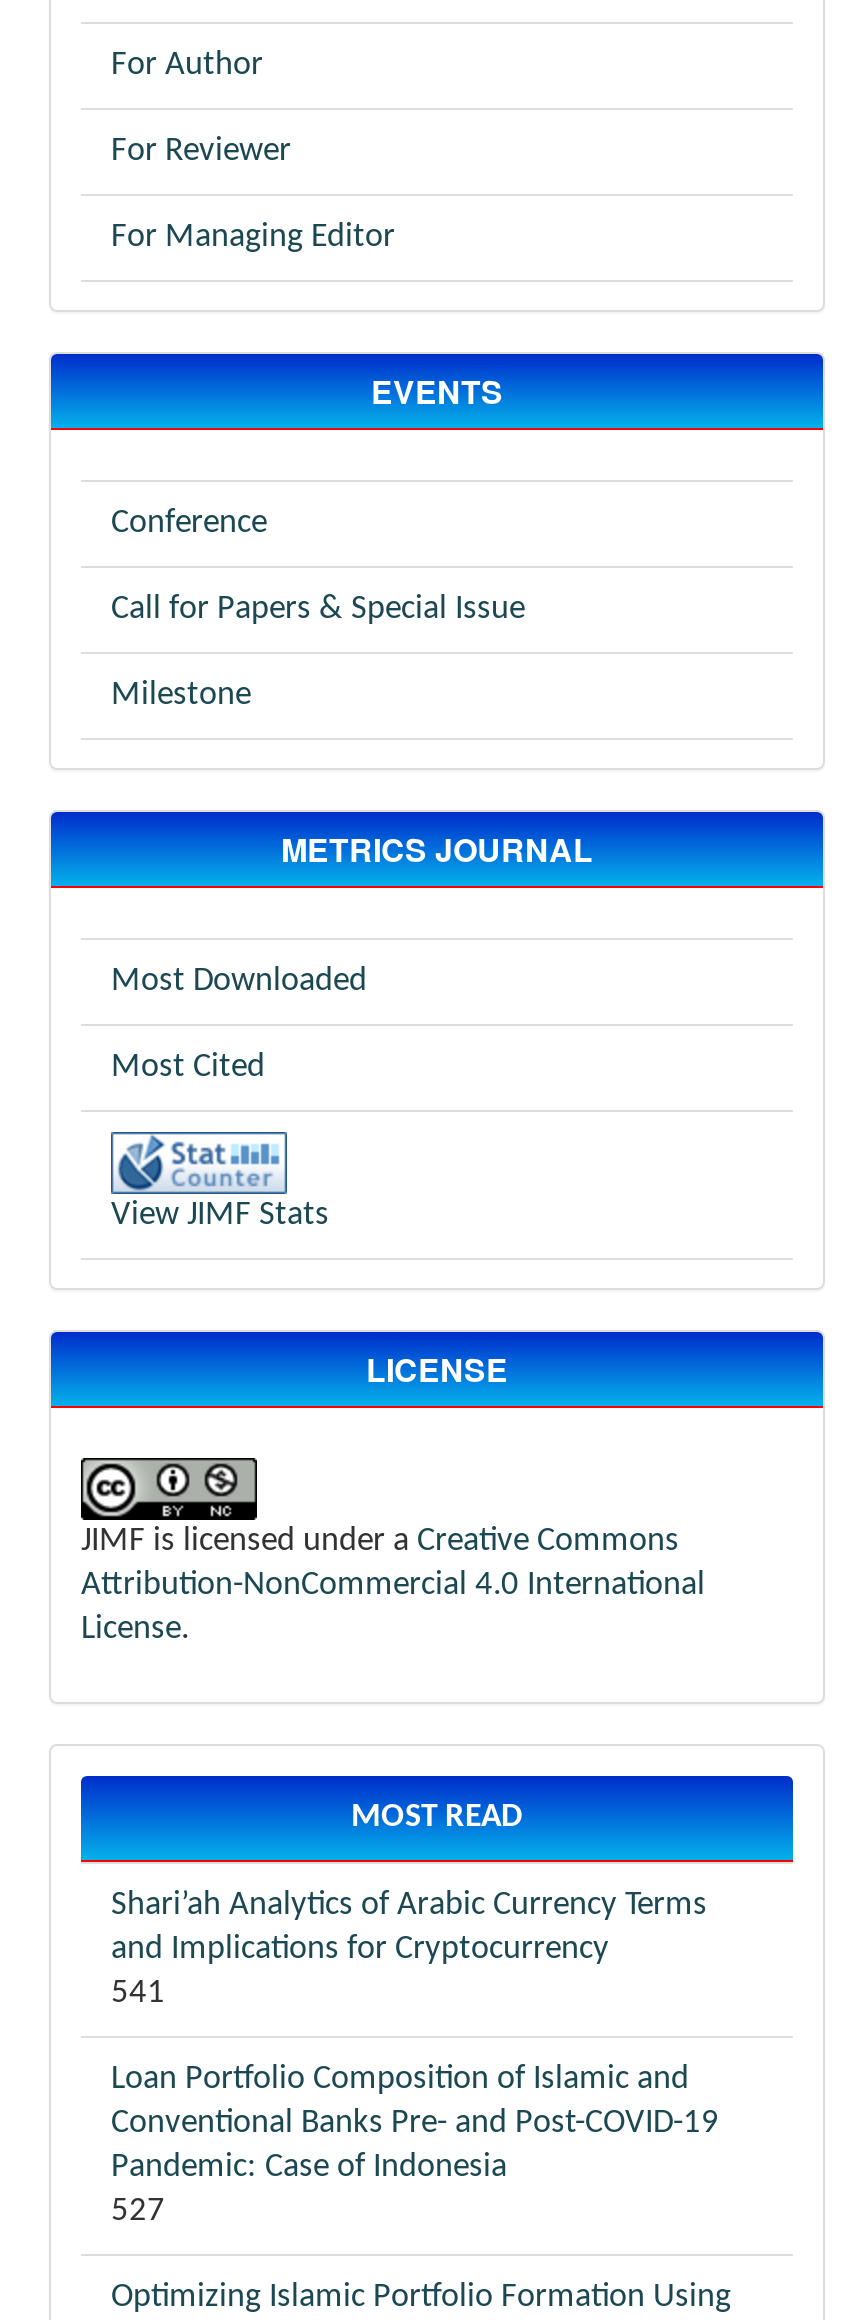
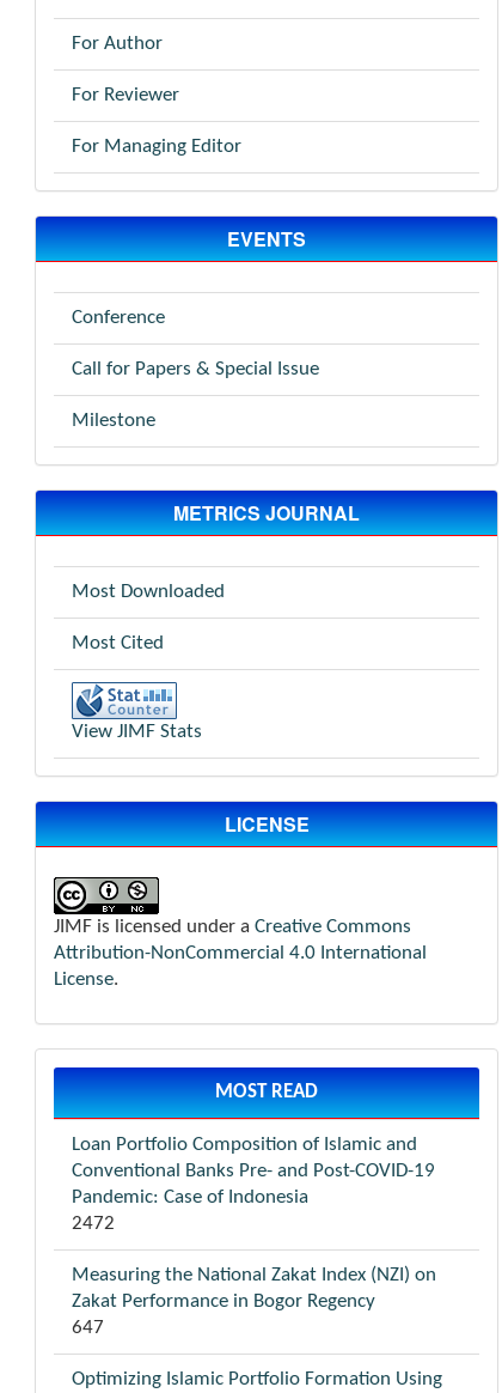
[111,1888,707,2010] Shari’ah Analytics of Arabic Currency Terms | and Implications for Cryptocurrency | 541 -> none
moved [111,2062,719,2184] -> [72,1135,435,1208]: Loan Portfolio Composition of Islamic and | Conventional Banks Pre- and Post-COVID-19 | Pandemic: Case of Indonesia
[111,2194,165,2228] 527 -> [72,1213,436,1338] 2472 | Measuring the National Zakat Index (NZI) on | Zakat Performance in Bogor Regency | 647

